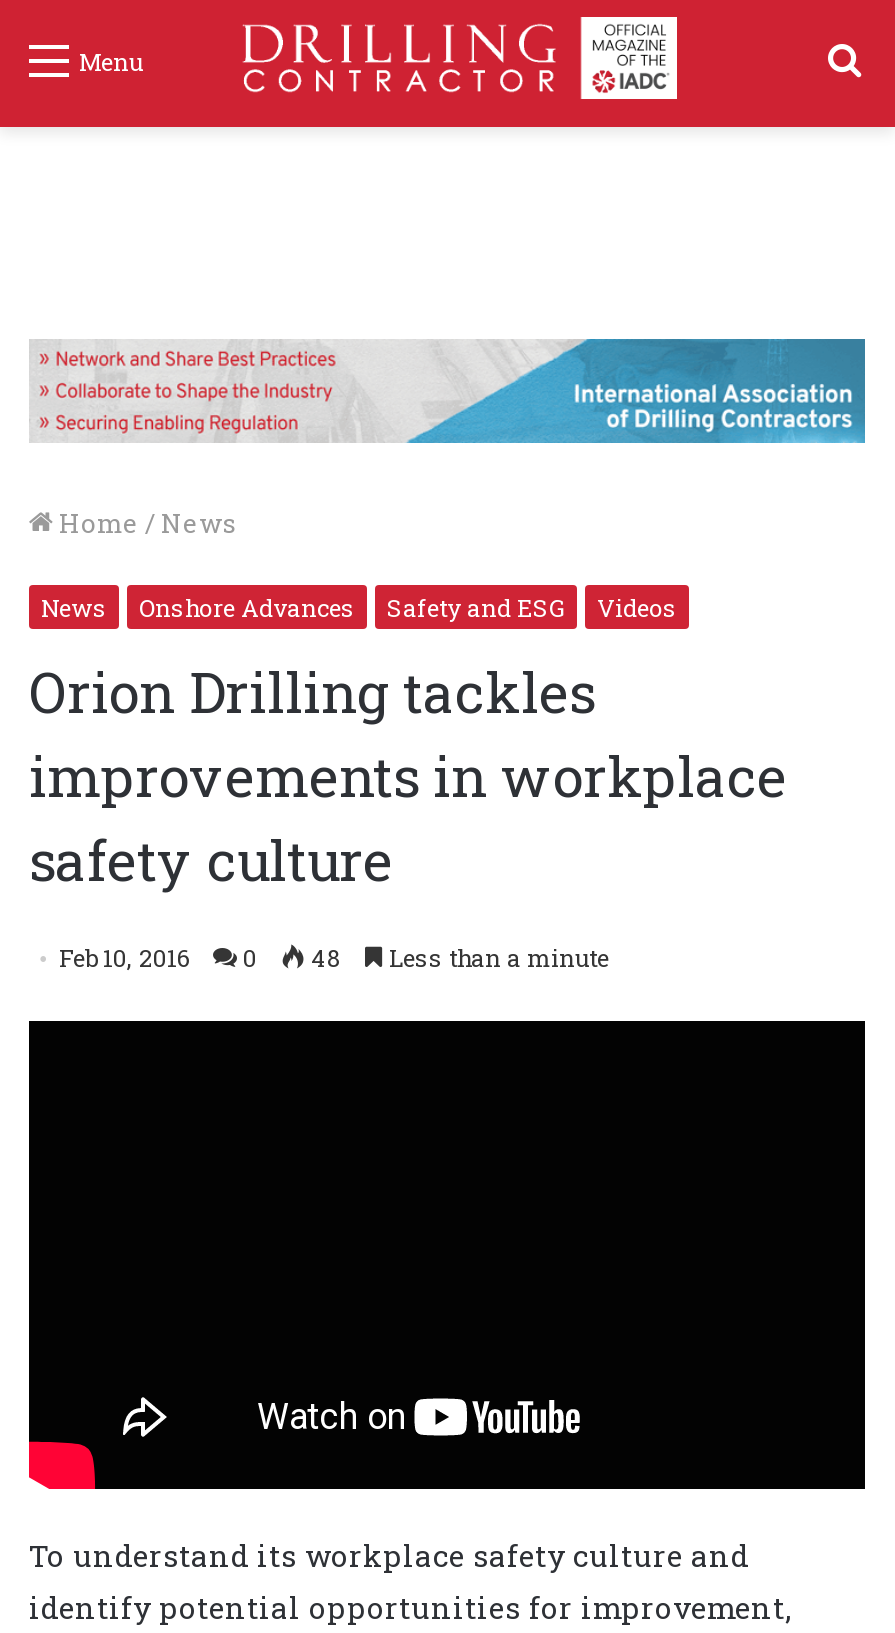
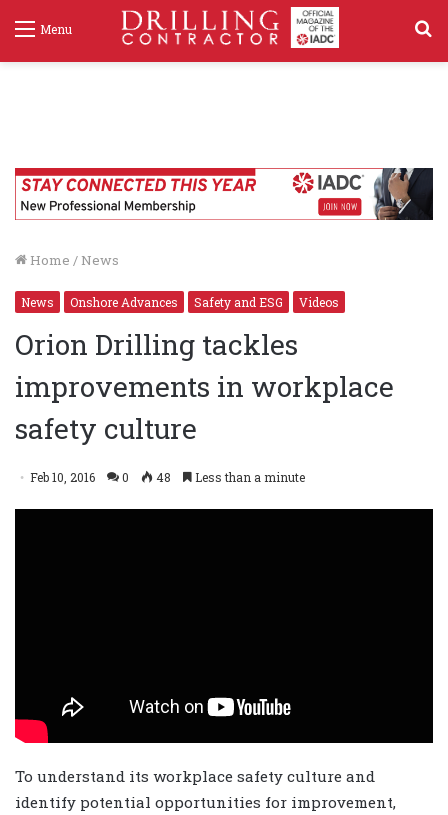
[29,337,867,445] [image] -> [14,167,434,221] [image]

